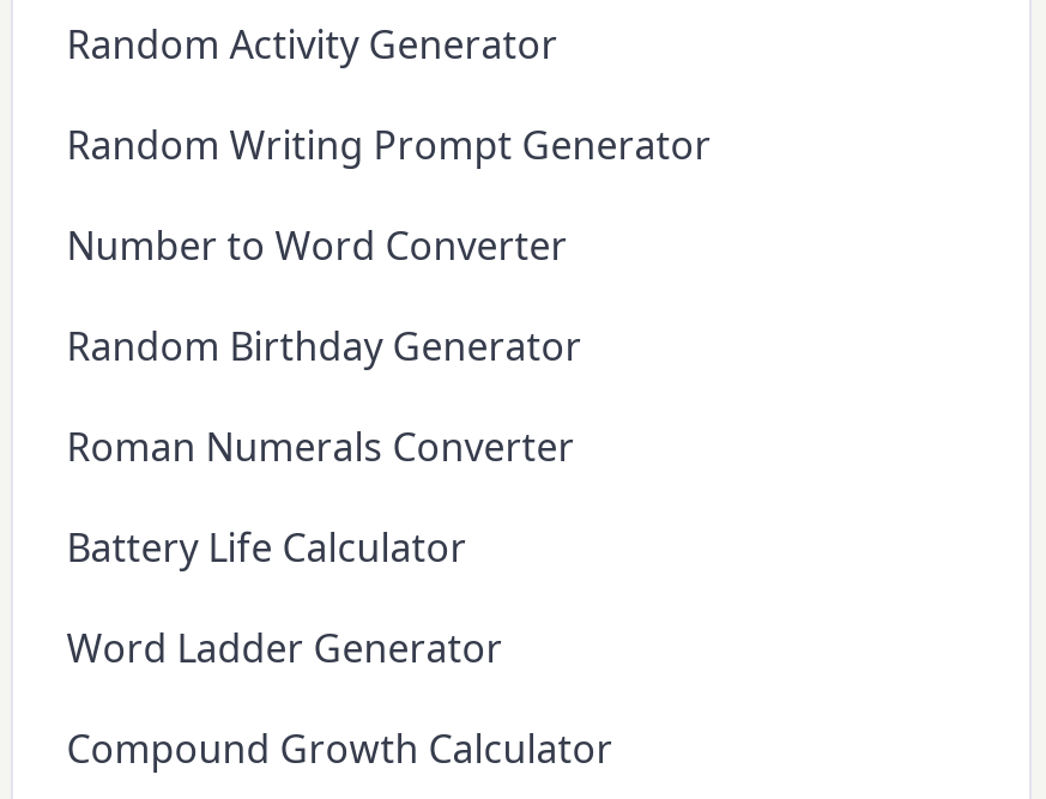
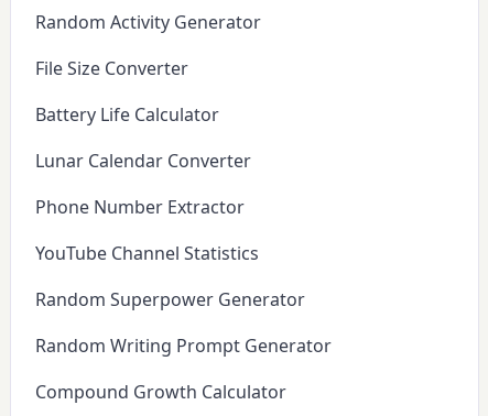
moved [66,118,711,170] -> [35,333,332,357]: Random Writing Prompt Generator
[66,218,582,472] Number to Word Converter | Random Birthday Generator | Roman Numerals Converter -> [35,56,189,80] File Size Converter
moved [66,520,467,573] -> [35,102,219,126]: Battery Life Calculator
[66,621,503,673] Word Ladder Generator -> [35,148,305,311] Lunar Calendar Converter | Phone Number Extractor | YouTube Channel Statistics | Random Superpower Generator

